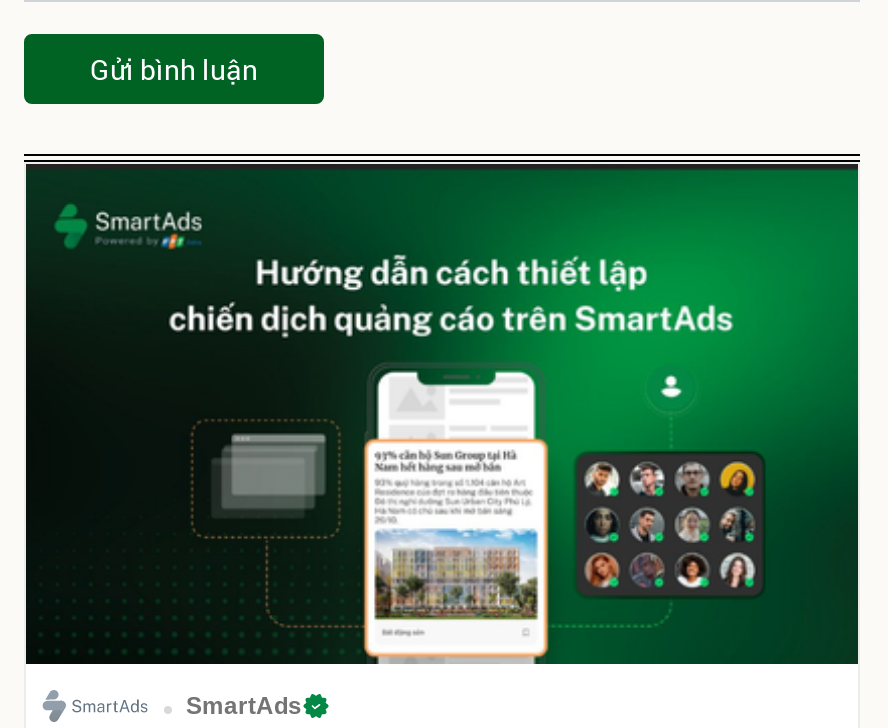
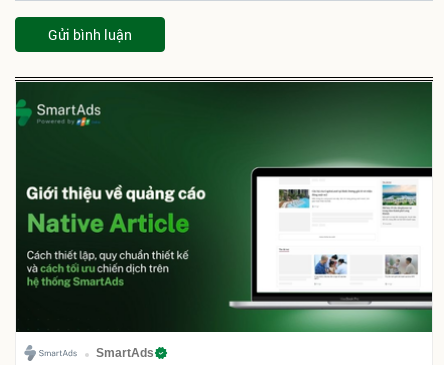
[26,172,860,664] [image] -> [16,87,433,332] [image]

